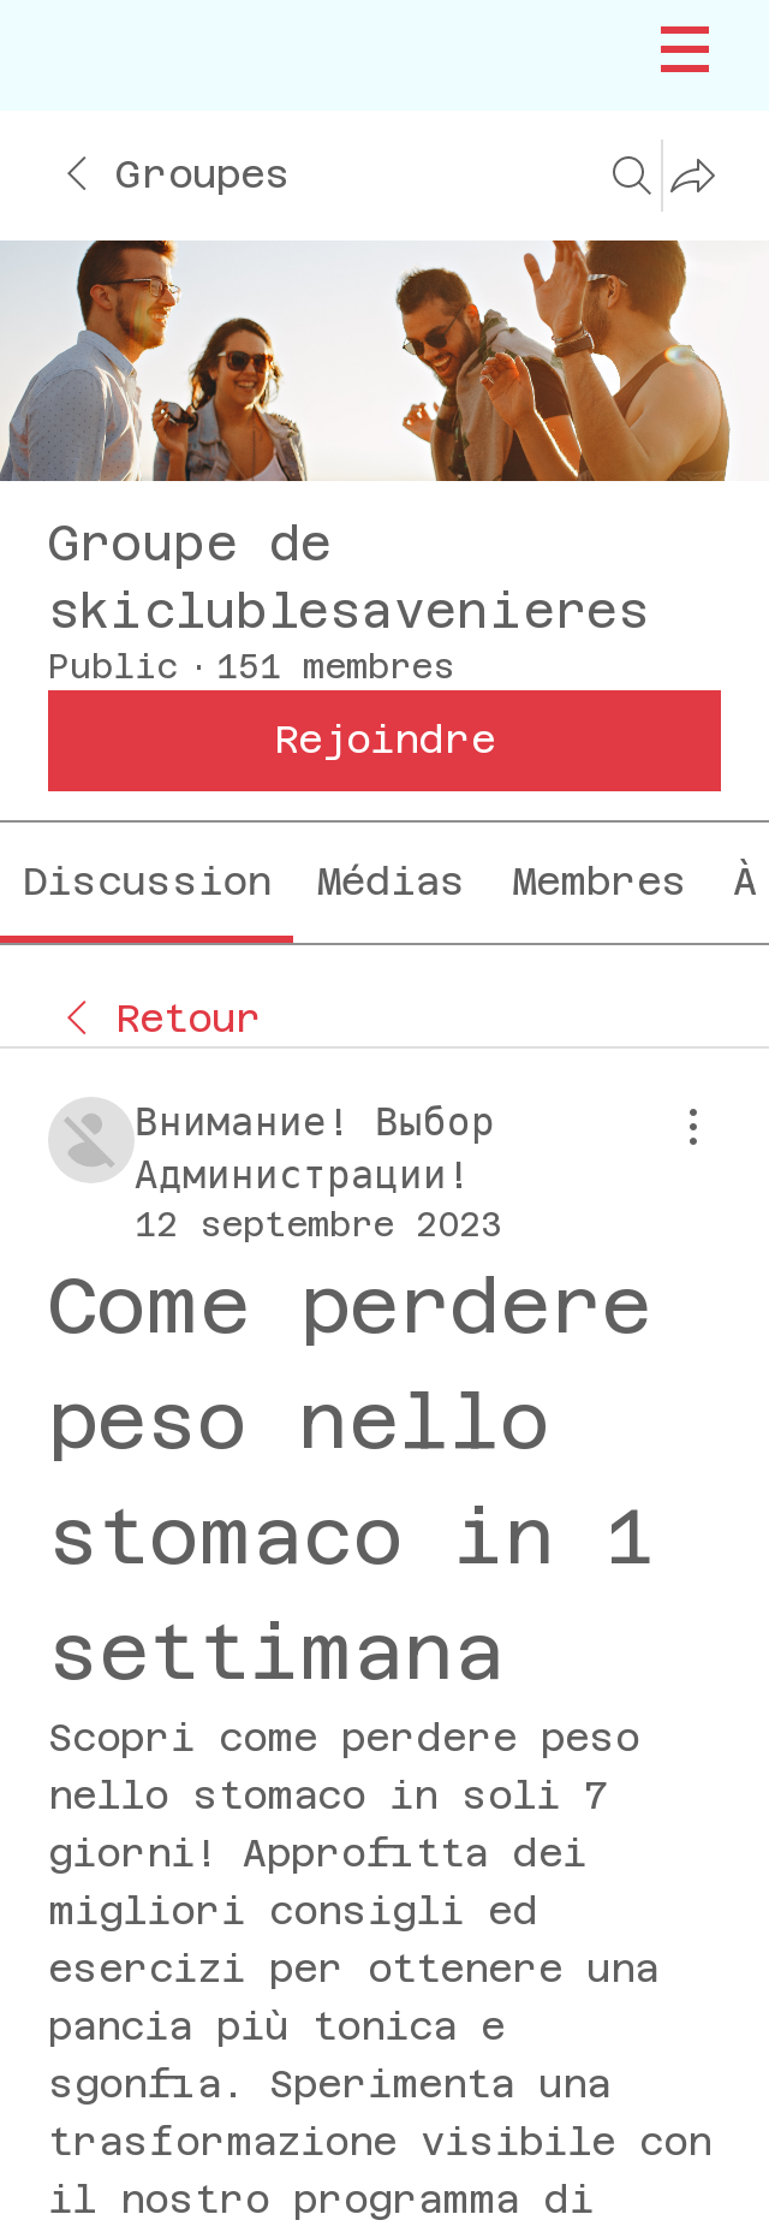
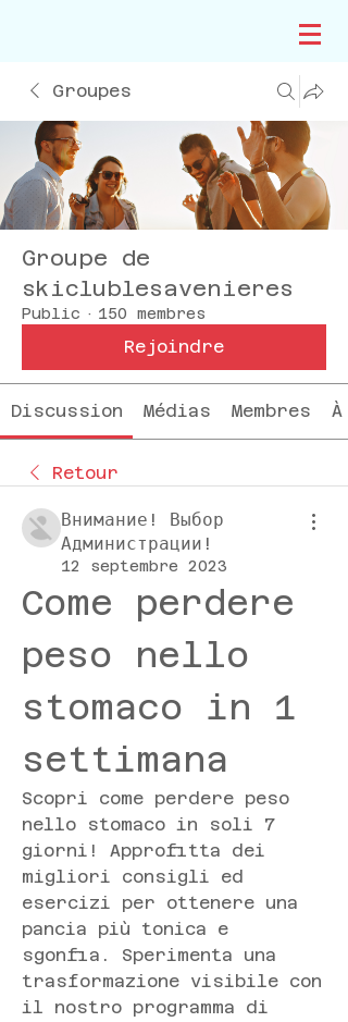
[48,647,454,685] Public · 151 membres -> [22,305,206,322] Public · 150 membres

